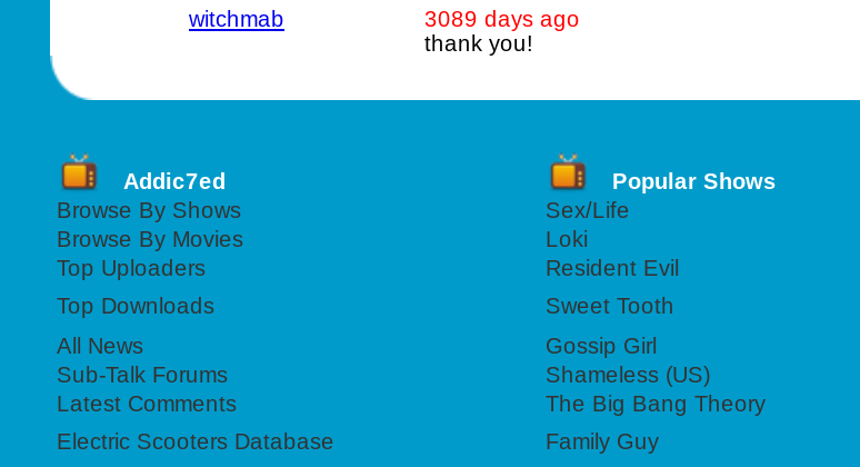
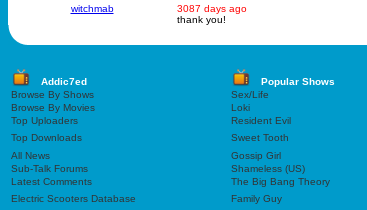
[424,7,580,31] 3089 days ago -> [176,3,246,14] 3087 days ago

